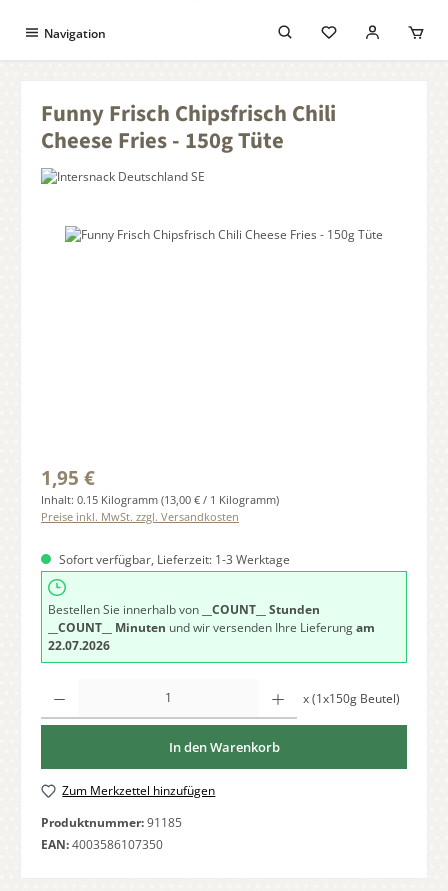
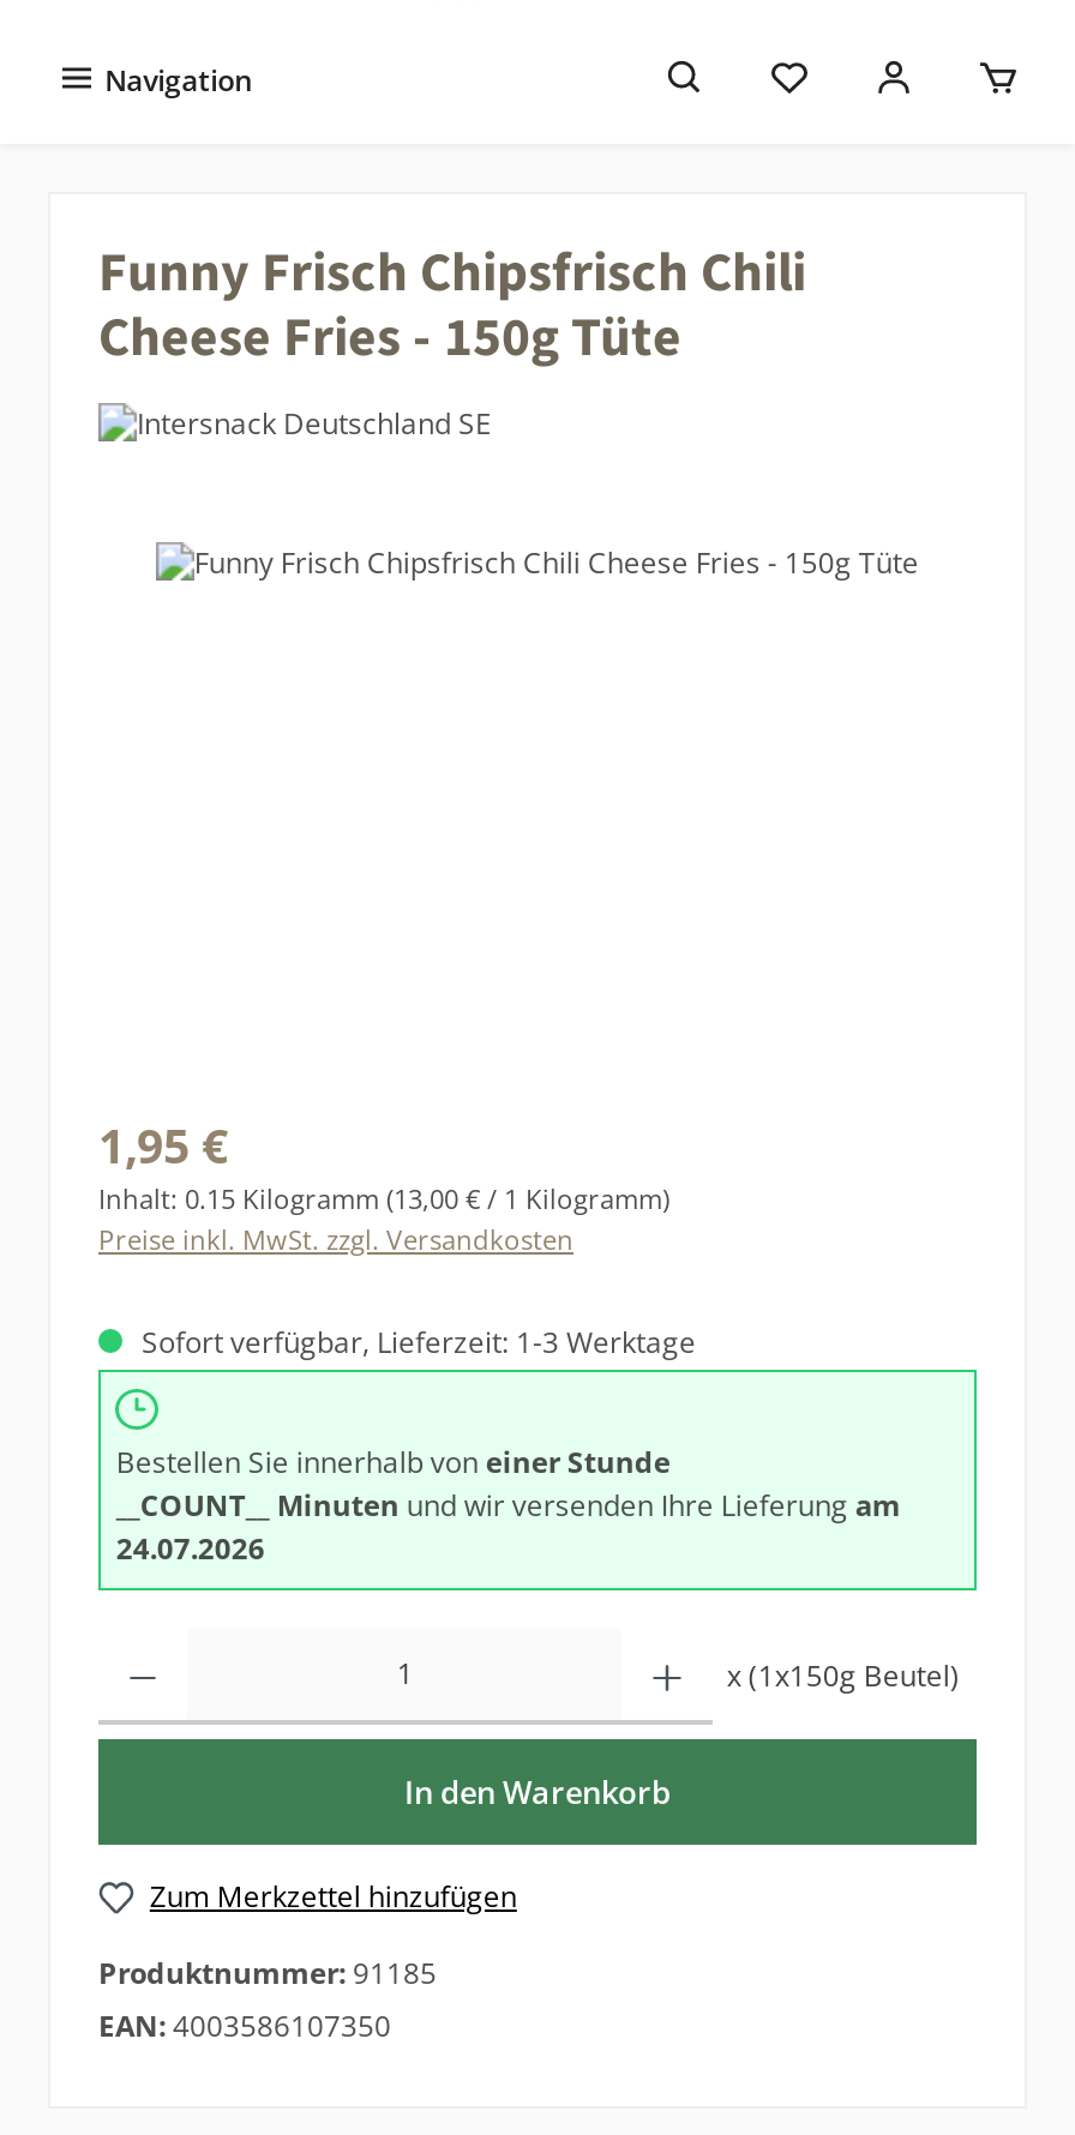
[48,601,320,618] Bestellen Sie innerhalb von __COUNT__ Stunden -> [116,1443,670,1483] Bestellen Sie innerhalb von einer Stunde
[48,637,110,654] 22.07.2026 -> [116,1529,265,1570] 24.07.2026

